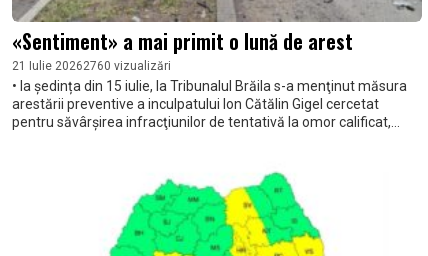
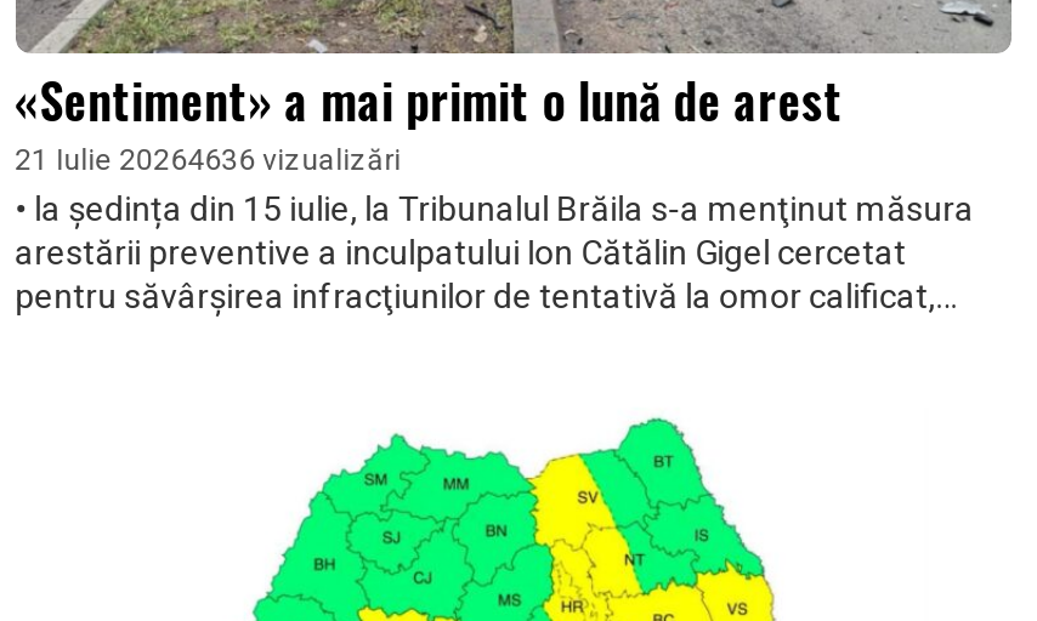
[12,59,171,73] 21 Iulie 20262760 vizualizări -> [15,144,401,178] 21 Iulie 20264636 vizualizări

